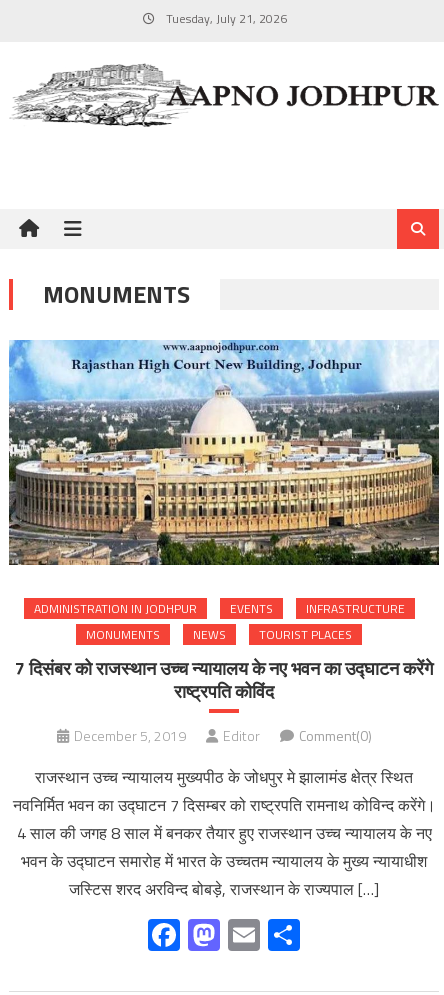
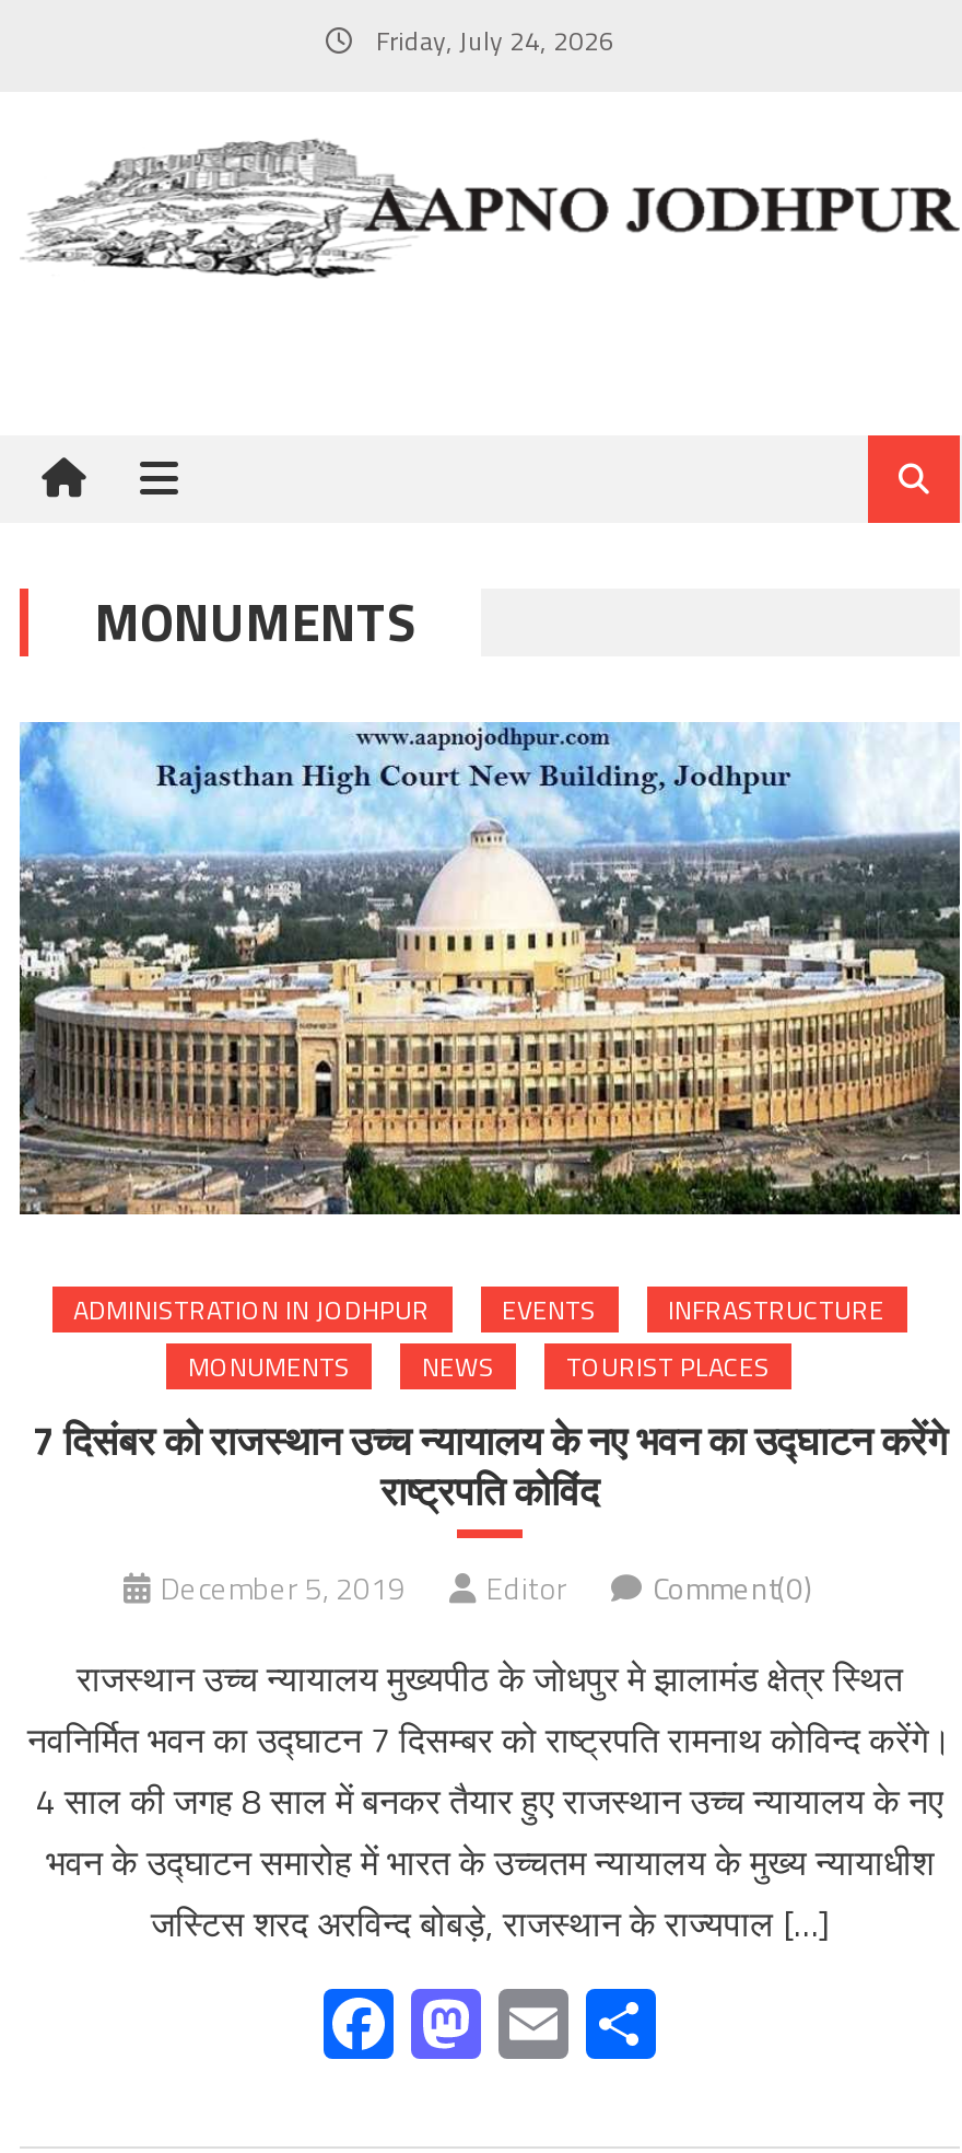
[163,9,287,28] Tuesday, July 21, 2026 -> [369,20,614,61] Friday, July 24, 2026

